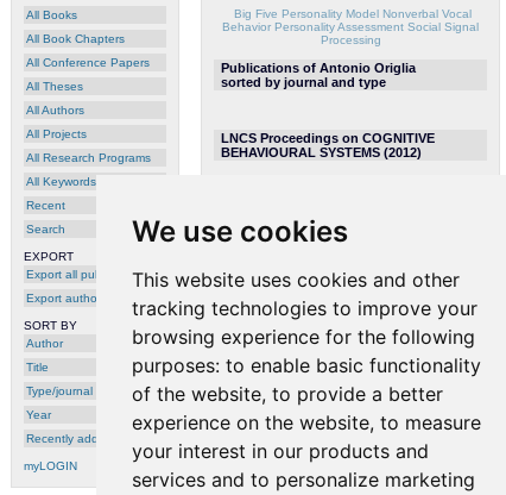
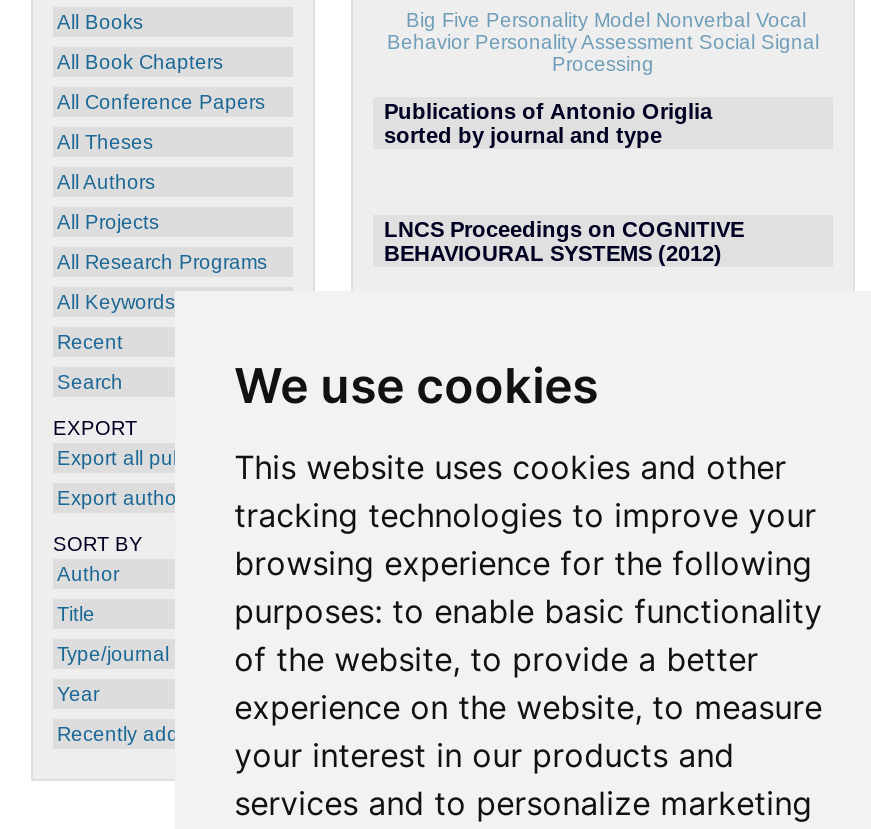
[24,459,77,472] myLOGIN -> none

